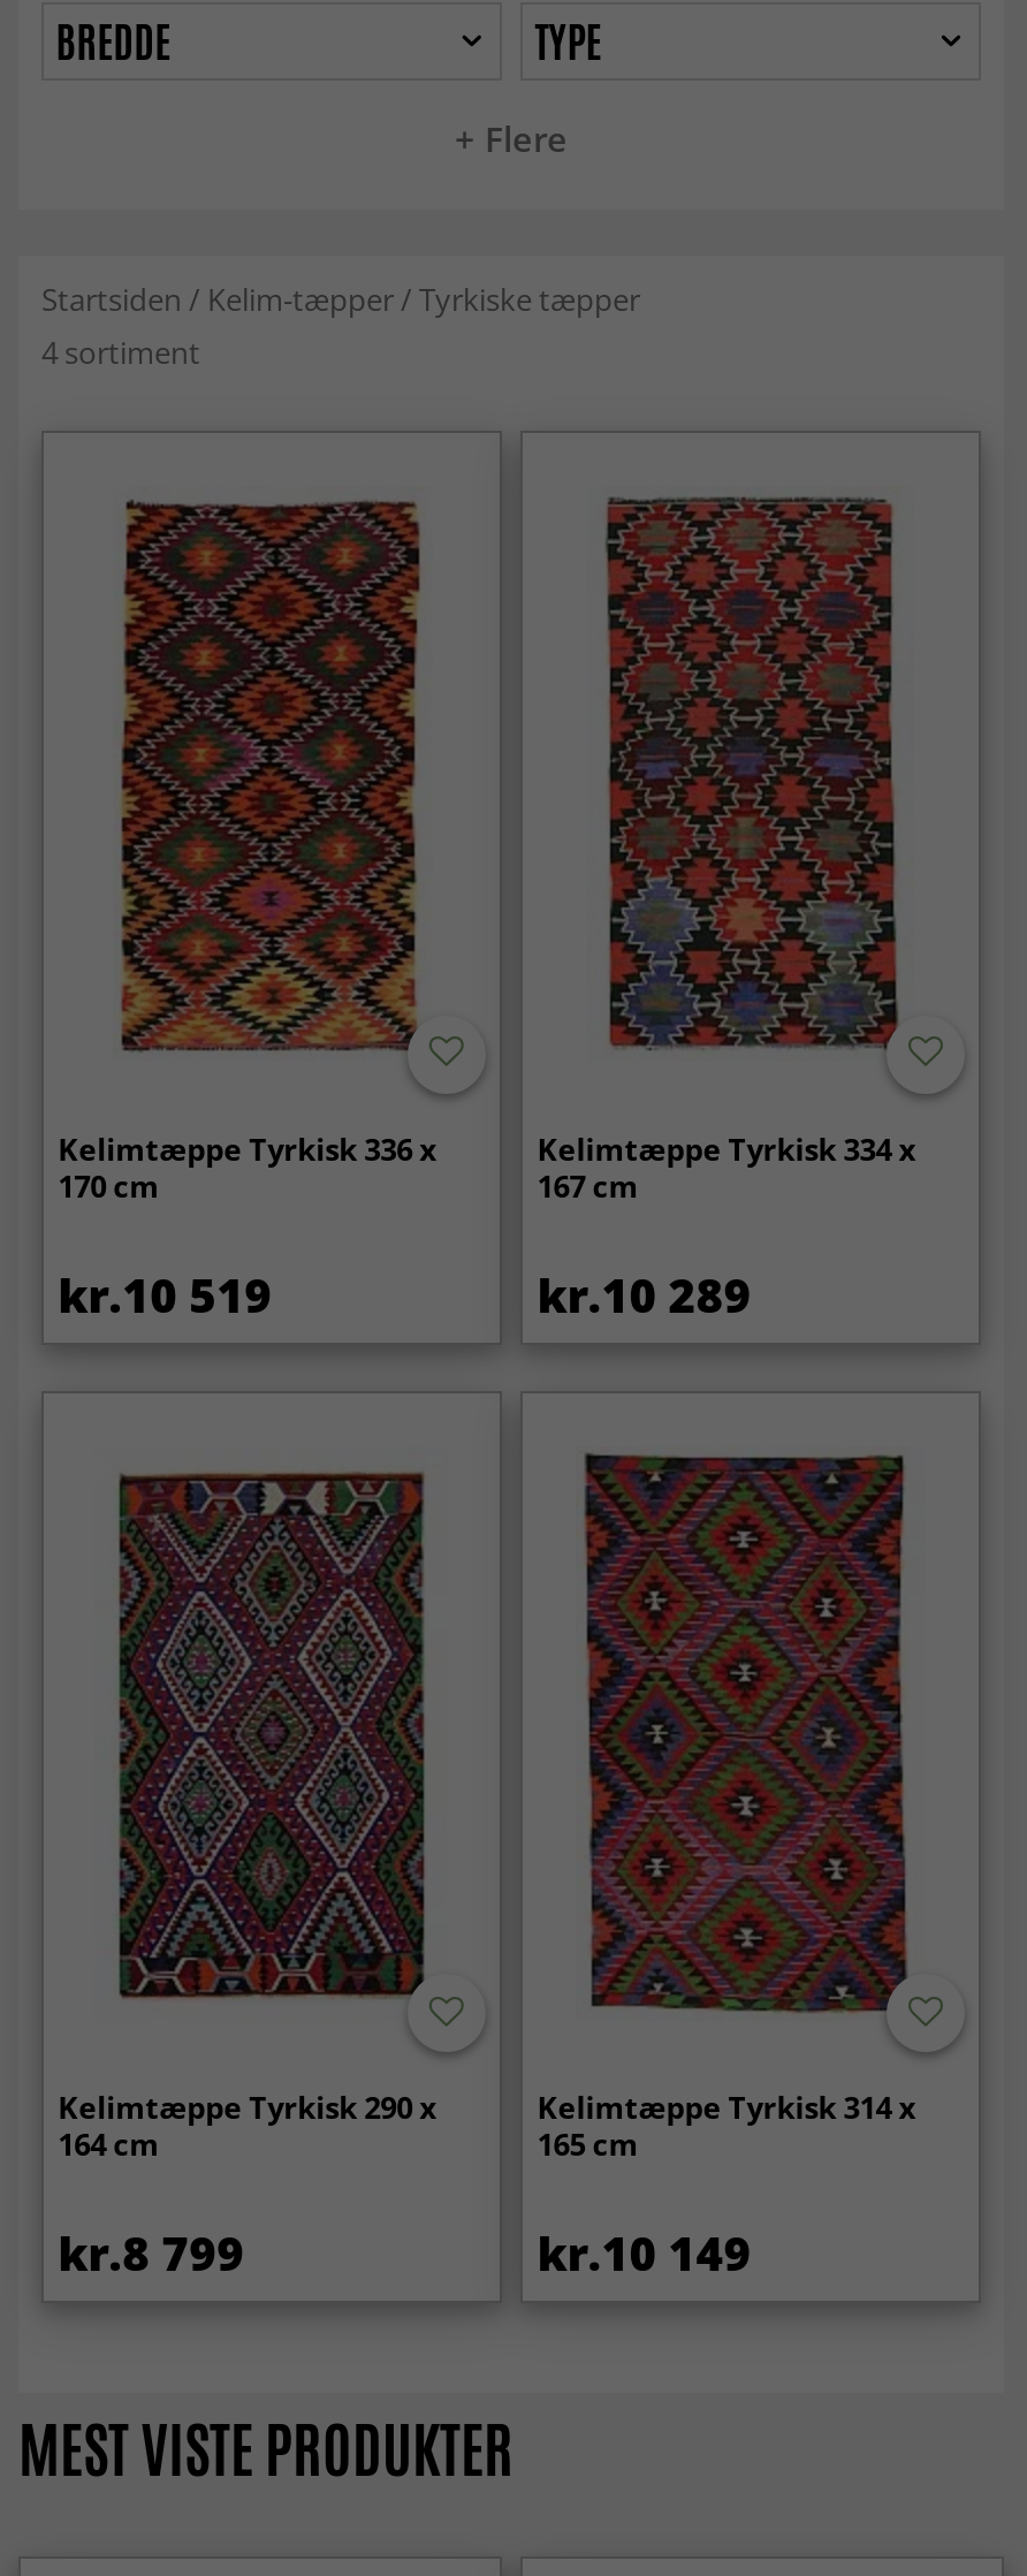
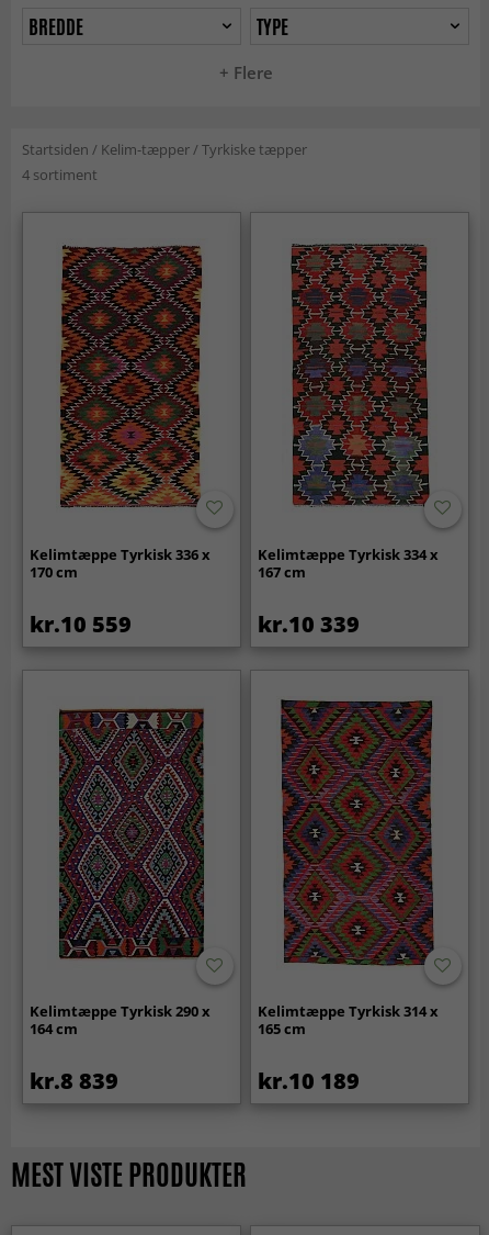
[58,1263,272,1326] kr.10 519 -> [30,609,132,638] kr.10 559
[537,1263,751,1326] kr.10 289 -> [258,609,360,638] kr.10 339
[58,2223,245,2285] kr.8 799 -> [30,1066,119,1096] kr.8 839
[537,2223,751,2285] kr.10 149 -> [258,1066,360,1096] kr.10 189

